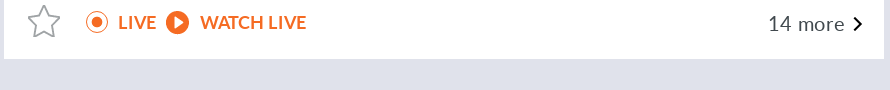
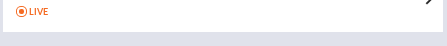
[200,8,844,36] WATCH LIVE | 14 more -> none

